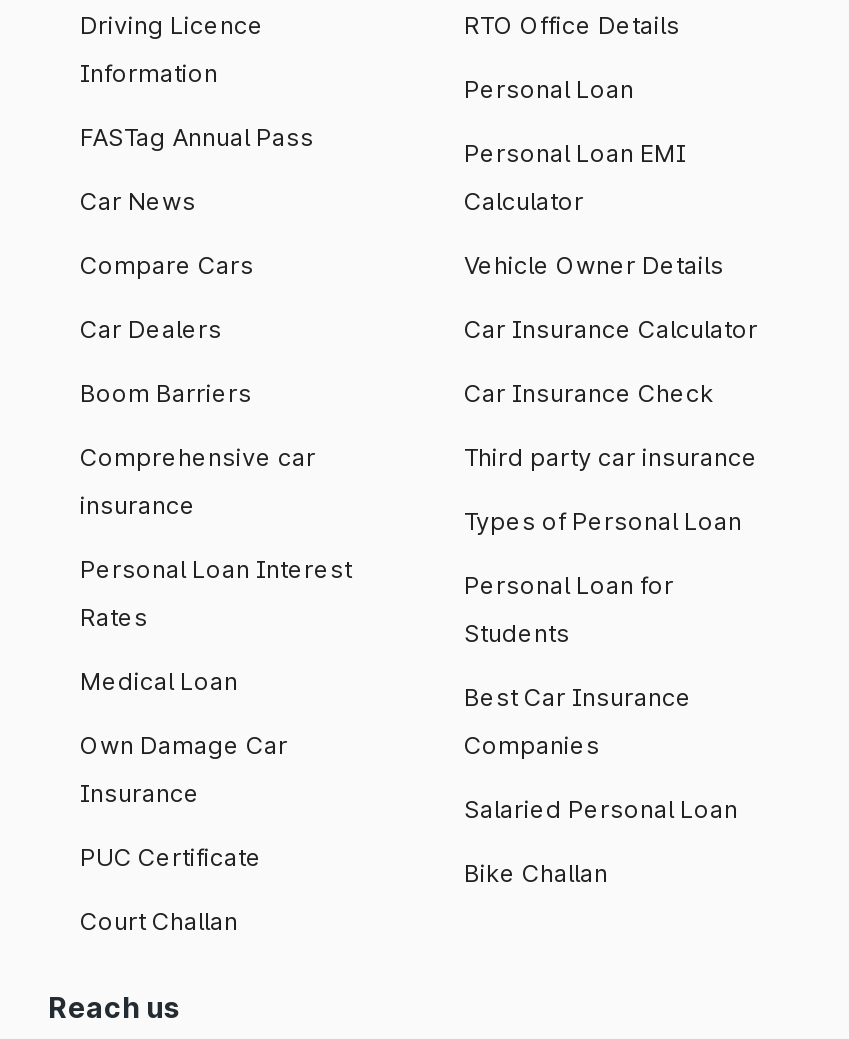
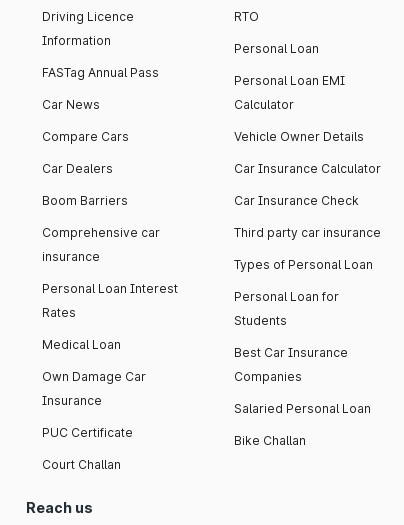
[464,10,680,40] RTO Office Details -> [234,9,259,24] RTO

